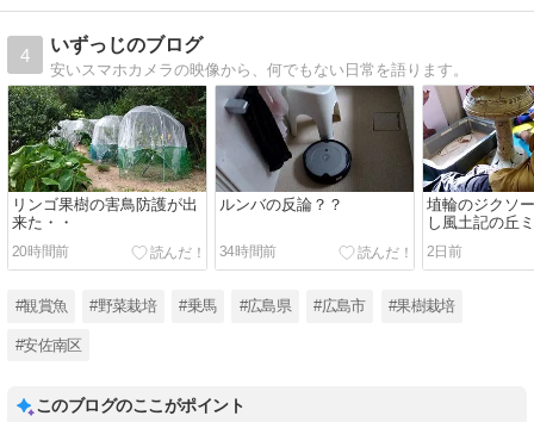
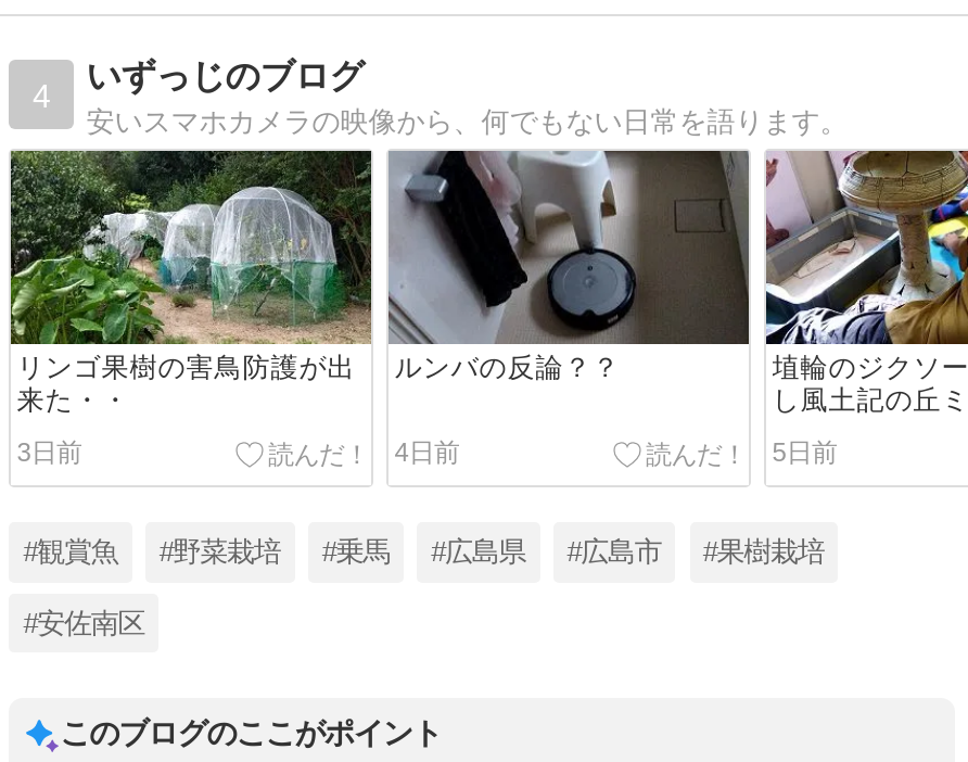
[12,243,69,260] 20時間前 -> [17,438,82,468] 3日前
[219,243,277,260] 34時間前 -> [395,438,459,468] 4日前
[426,243,462,260] 2日前 -> [772,438,837,468] 5日前

